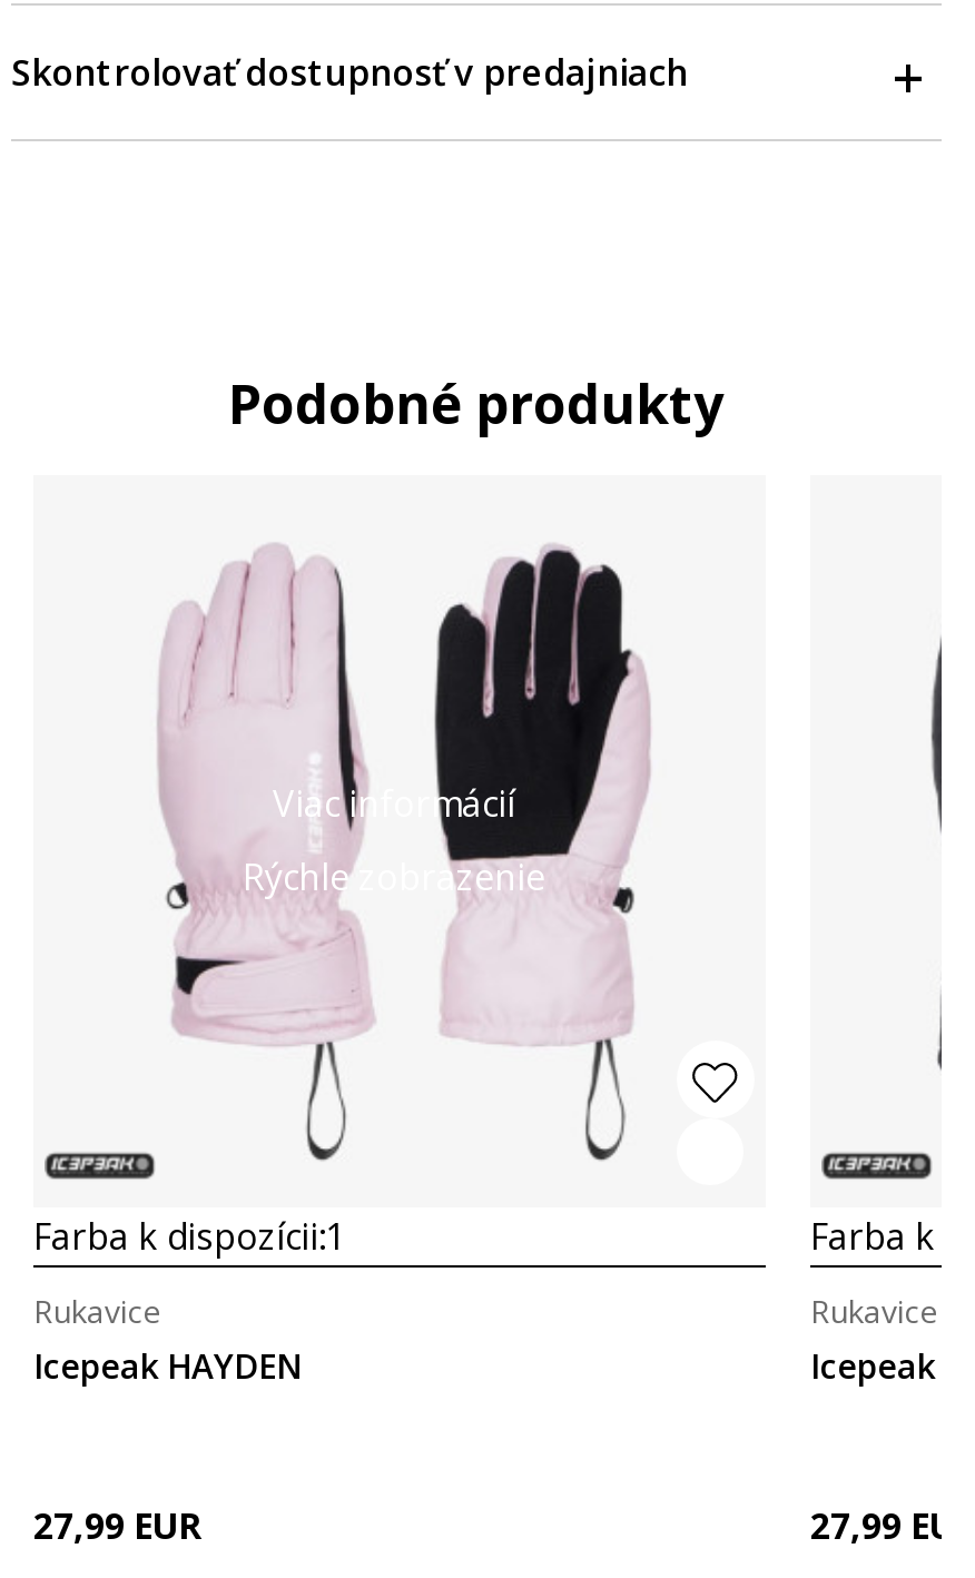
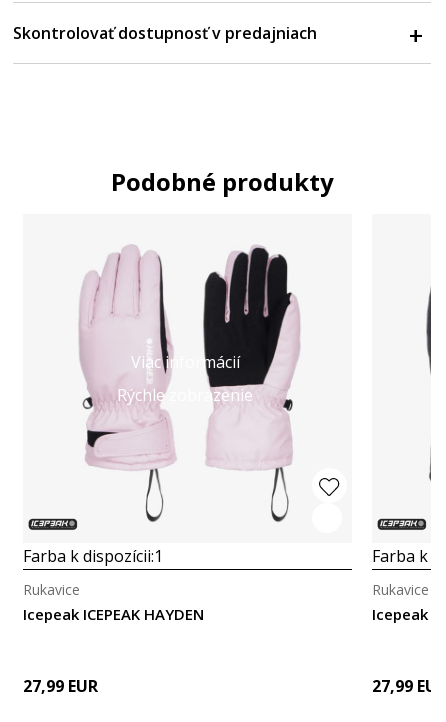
[33,1343,301,1388] Icepeak HAYDEN -> [23,604,204,624] Icepeak ICEPEAK HAYDEN

